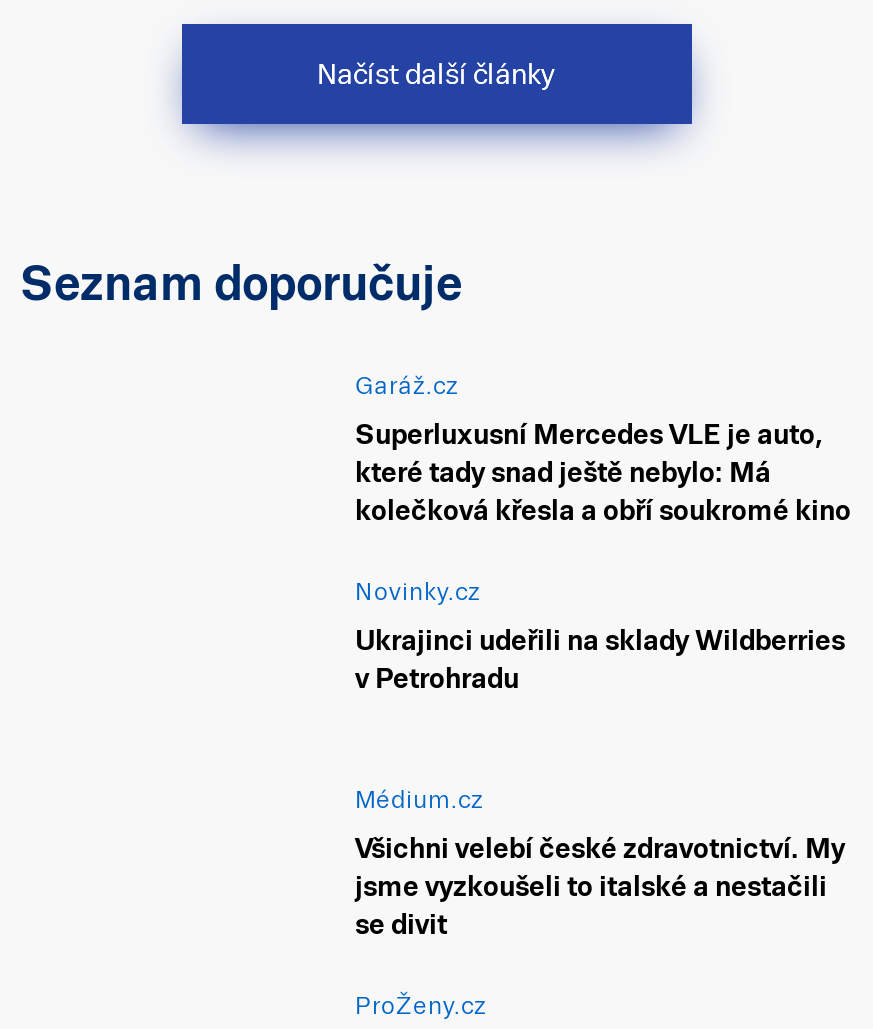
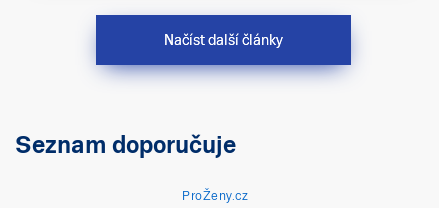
[355,372,851,695] Garáž.cz | Superluxusní Mercedes VLE je auto, | které tady snad ještě nebylo: Má | kolečková křesla a obří soukromé kino | Novinky.cz | Ukrajinci udeřili na sklady Wildberries | v Petrohradu -> none
[355,786,845,940] Médium.cz | Všichni velebí české zdravotnictví. My | jsme vyzkoušeli to italské a nestačili | se divit -> none

